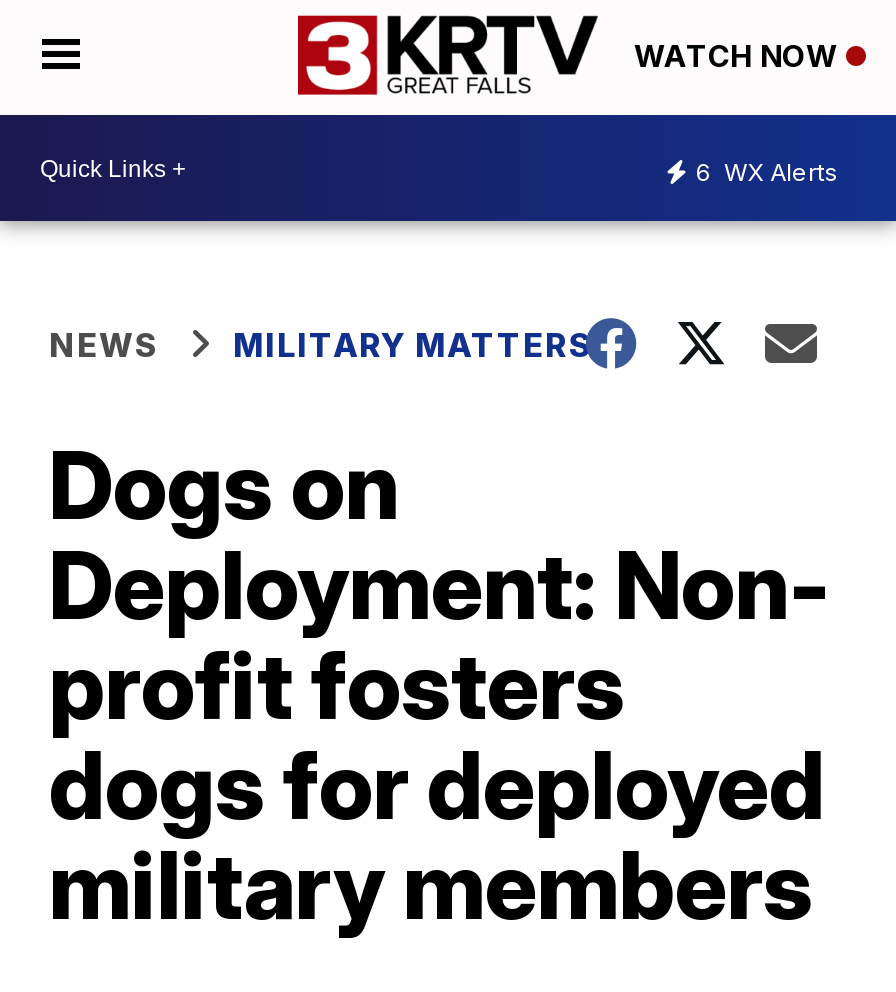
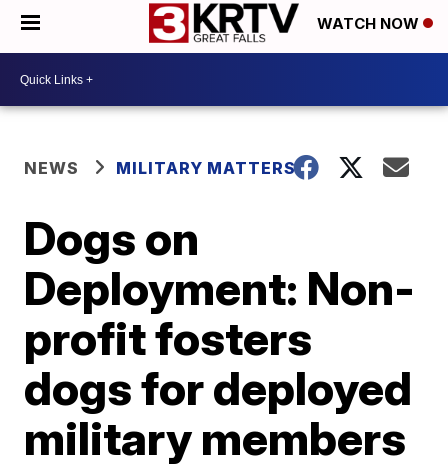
[696,156,838,186] 6 WX Alerts -> none

